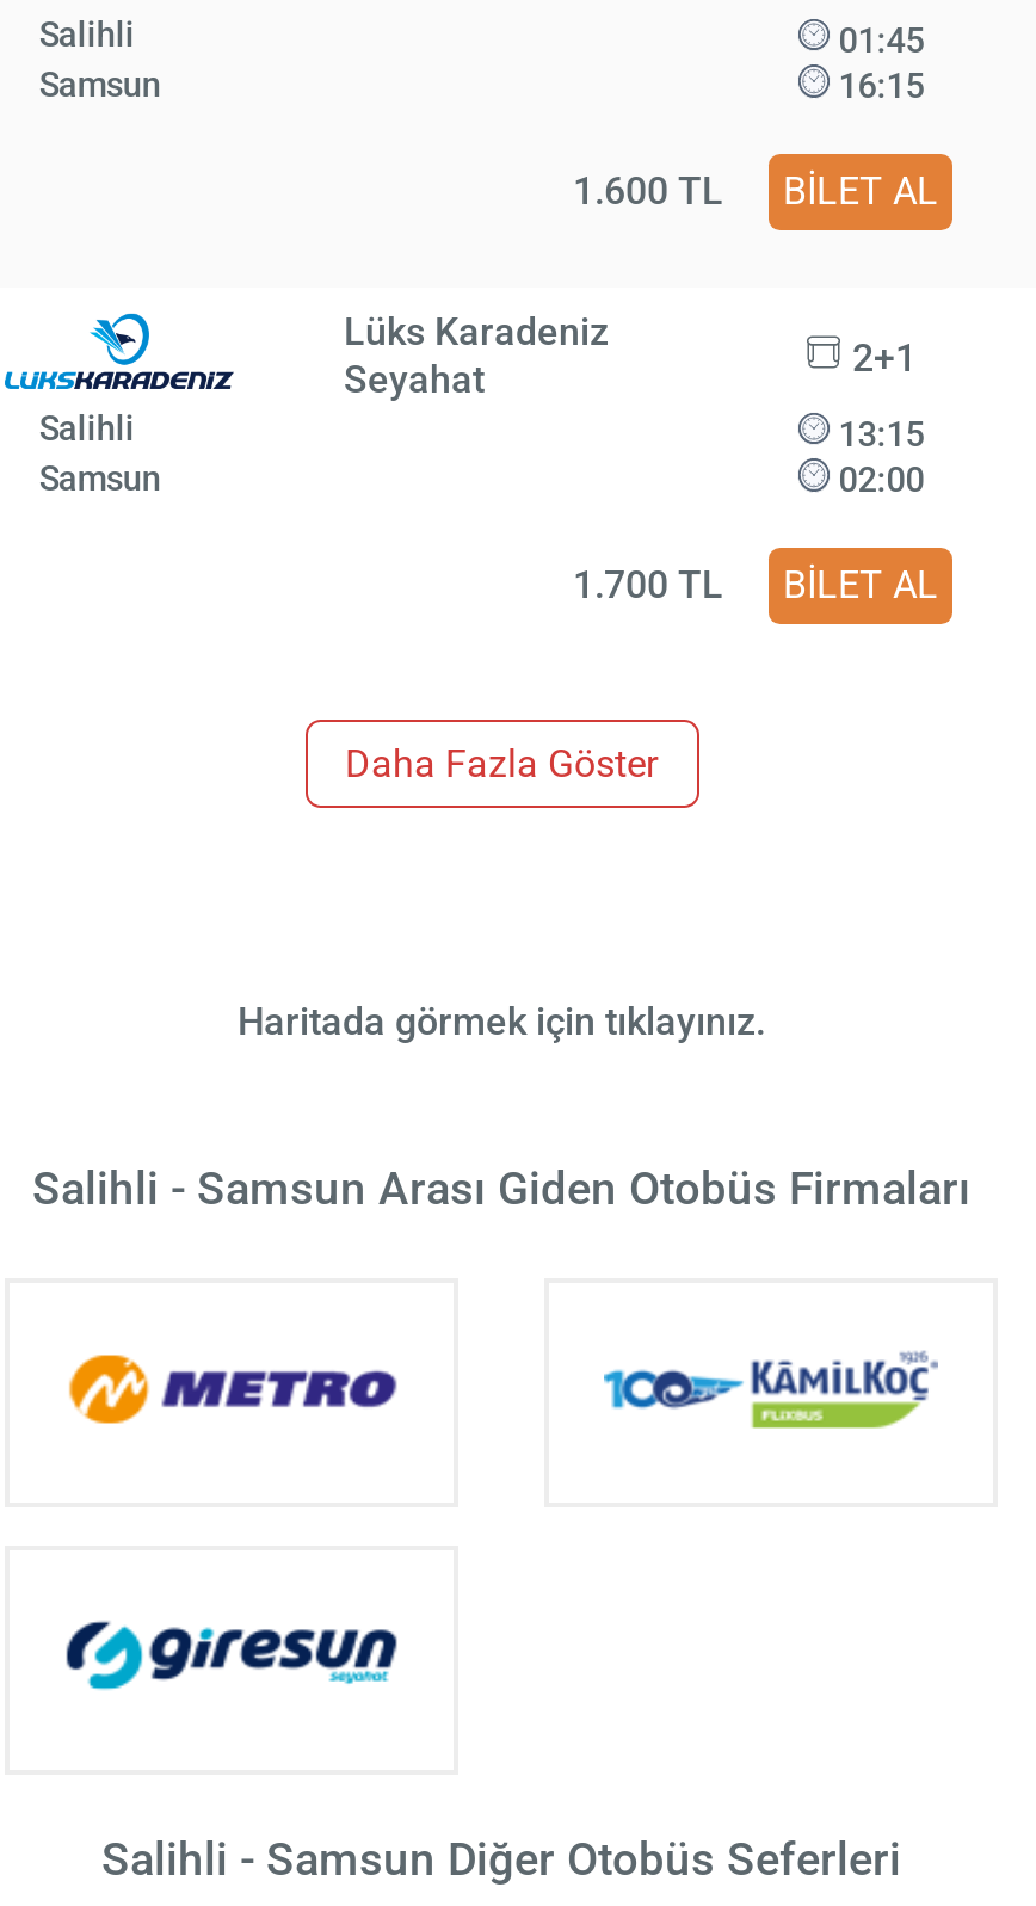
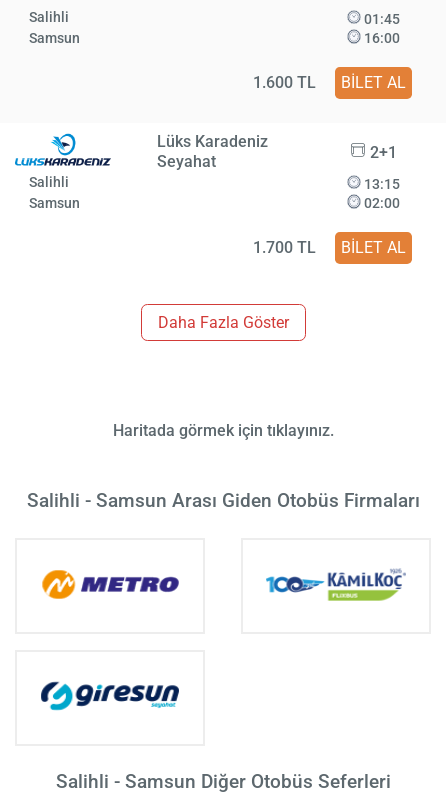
[831,67,924,108] 16:15 -> [361,31,400,48] 16:00

